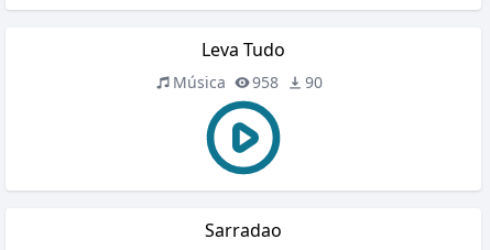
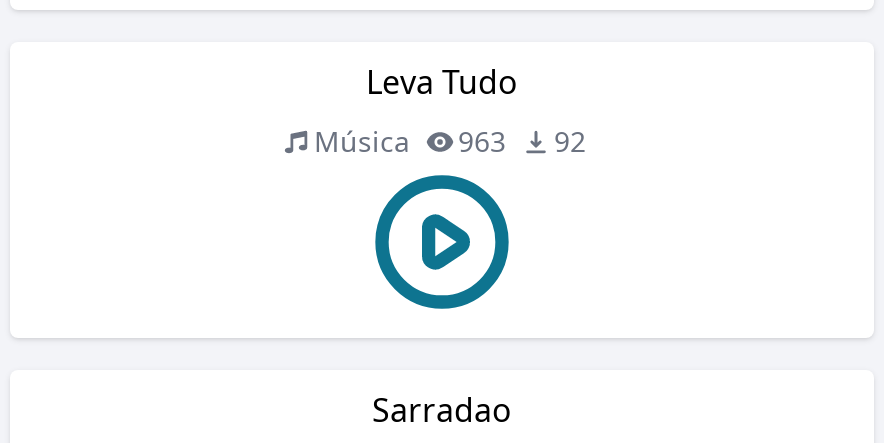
[252,72,279,93] 958 -> [458,122,506,160] 963
[305,72,323,93] 90 -> [554,122,586,160] 92

